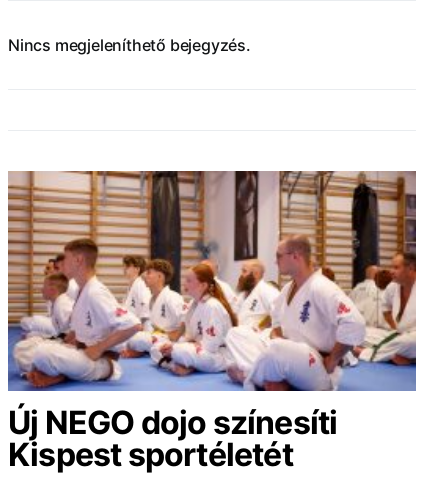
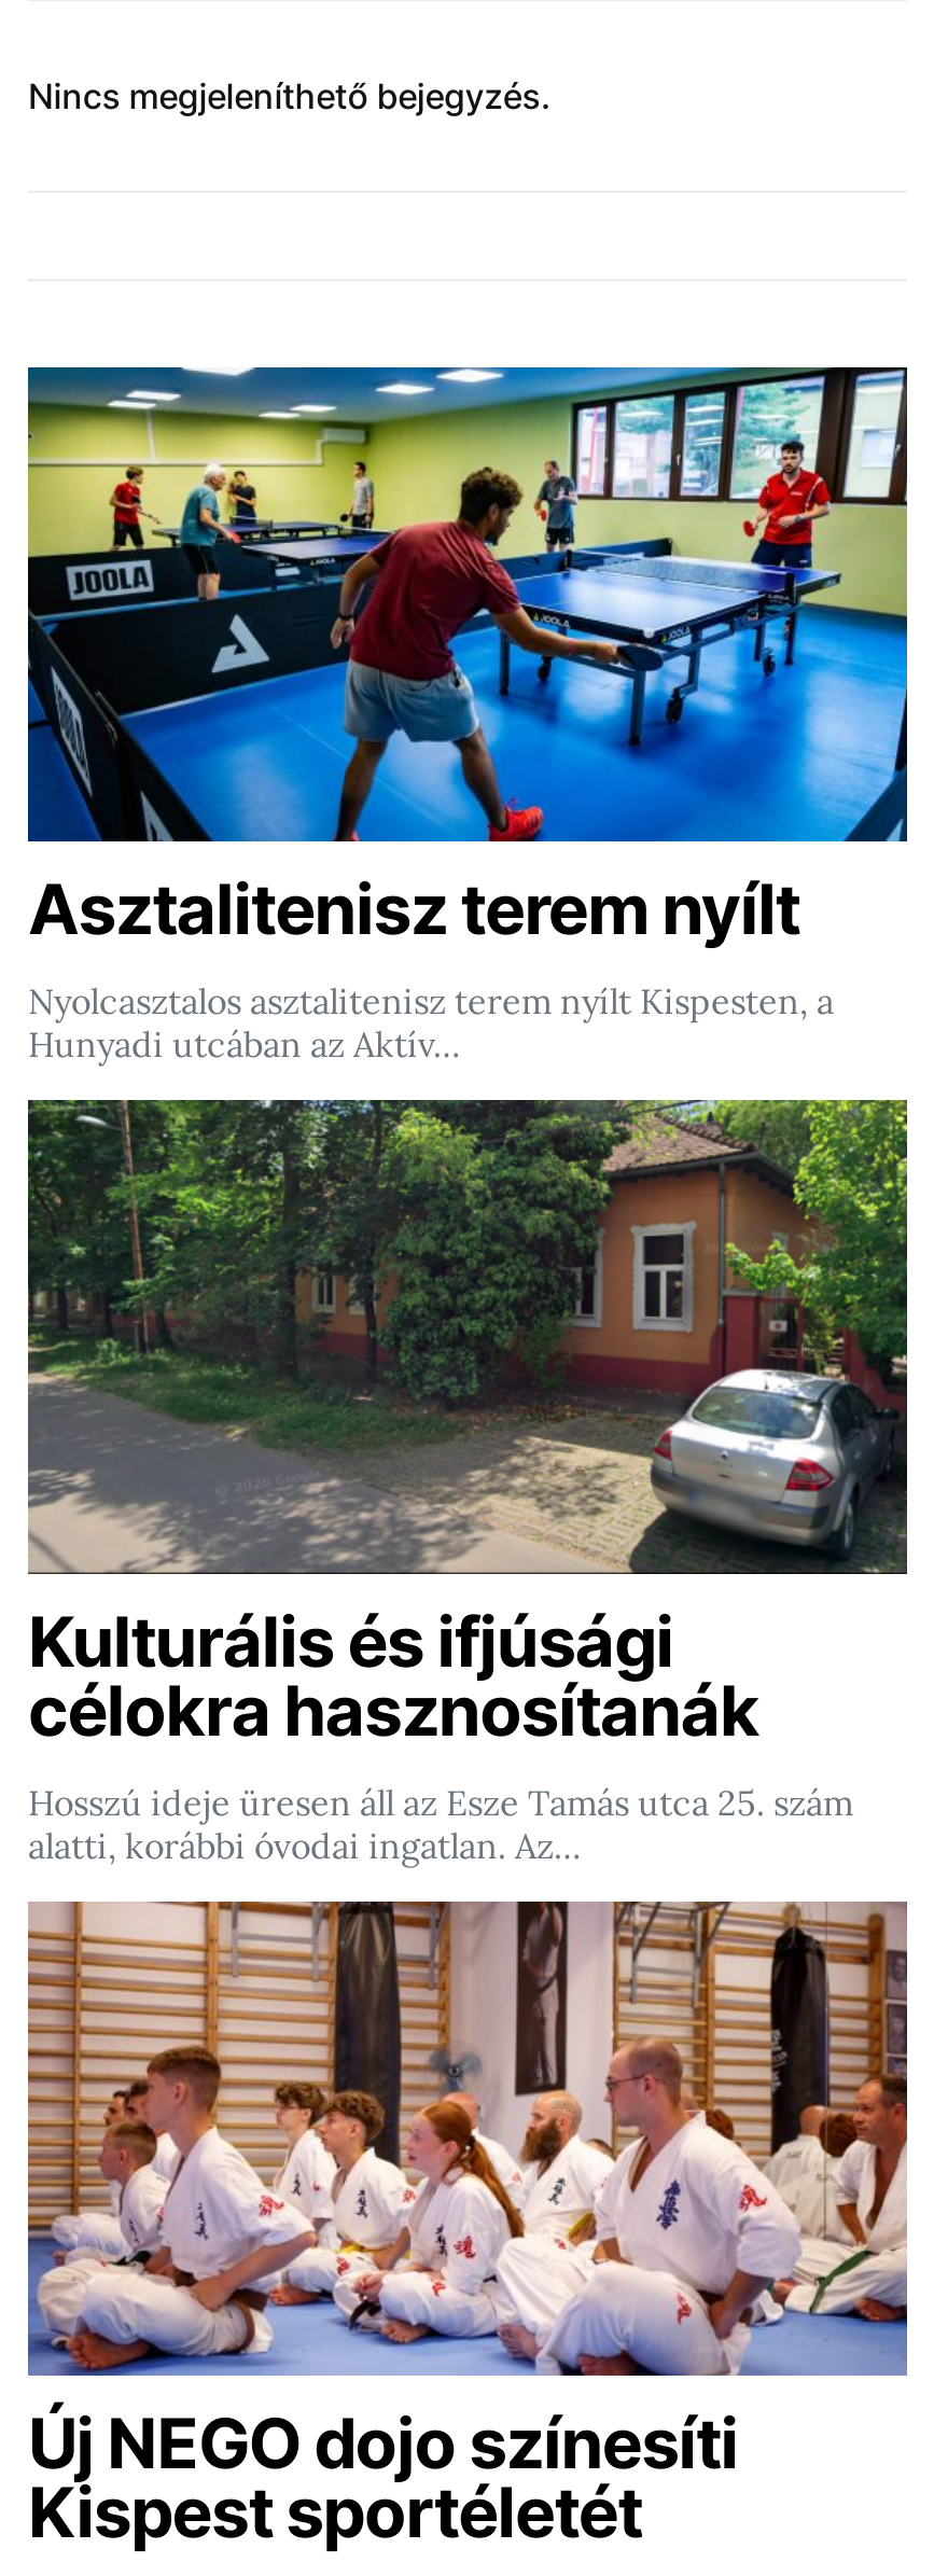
none -> [26,364,909,1067] [image] | Asztalitenisz terem nyílt | Nyolcasztalos asztalitenisz terem nyílt Kispesten, a | Hunyadi utcában az Aktív…
none -> [26,1097,909,1868] [image] | Kulturális és ifjúsági | célokra hasznosítanák | Hosszú ideje üresen áll az Esze Tamás utca 25. szám | alatti, korábbi óvodai ingatlan. Az…

